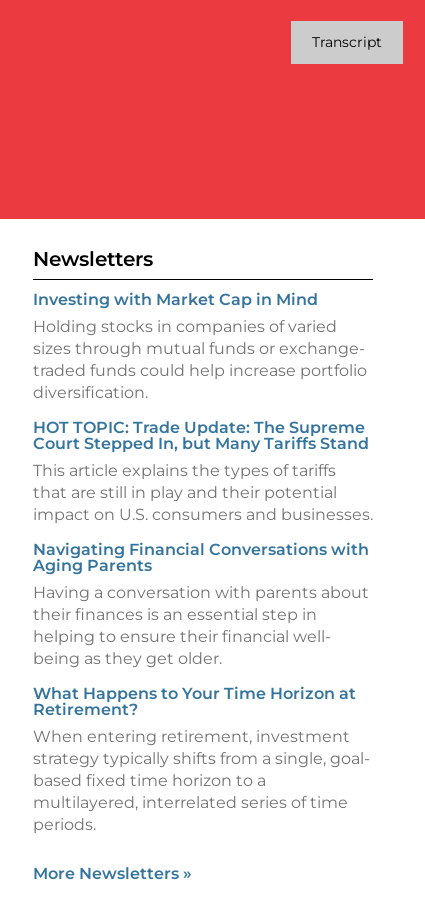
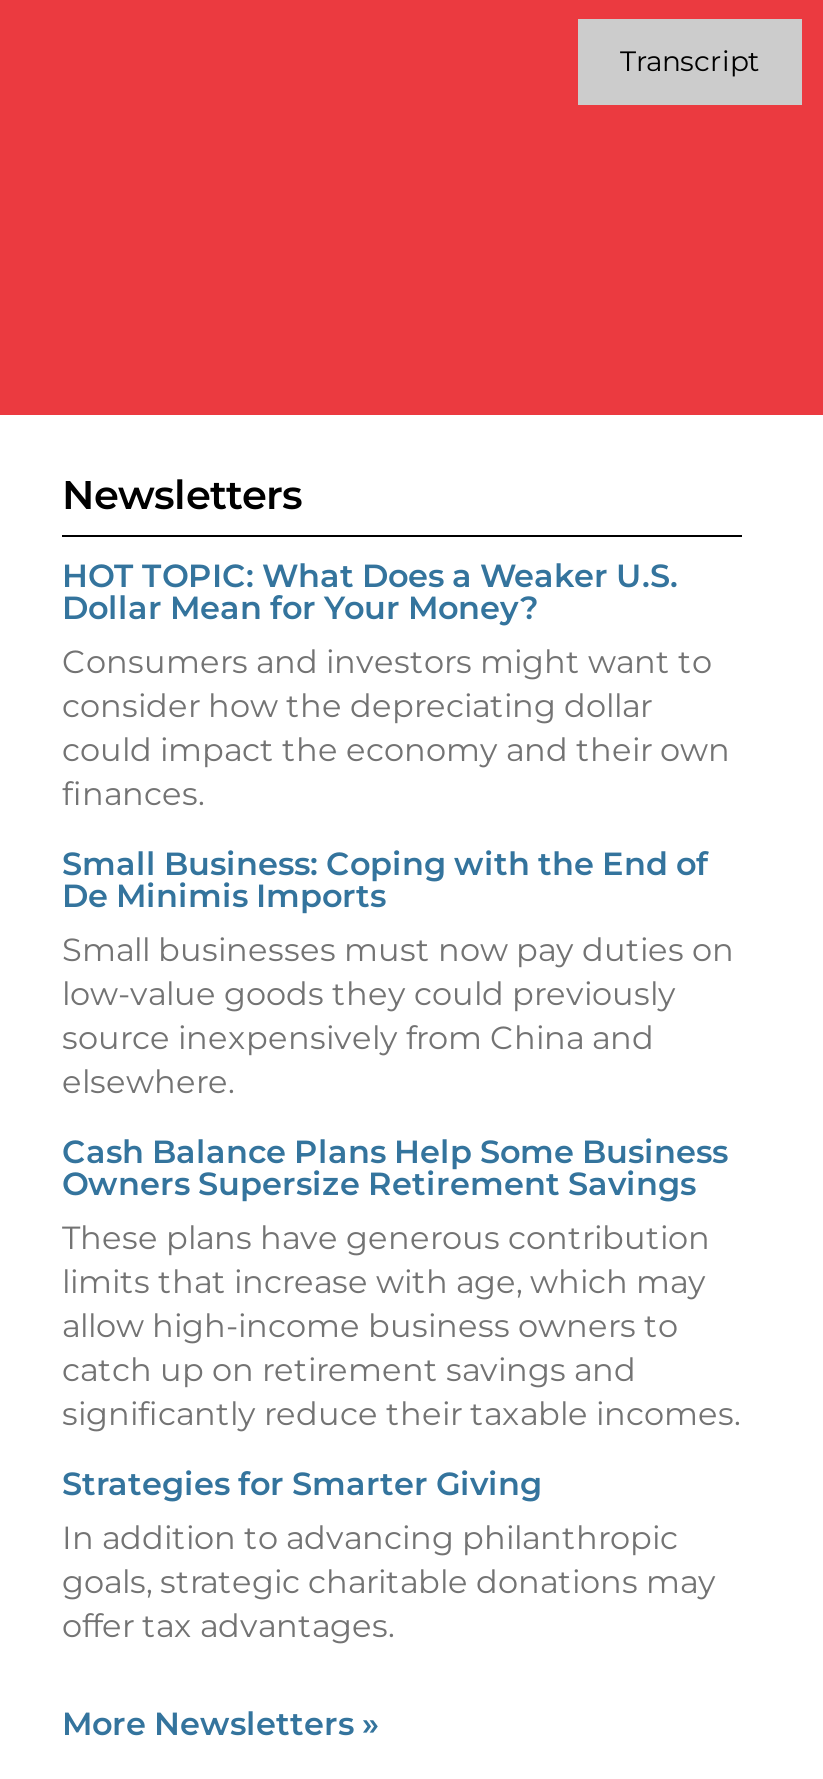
[33,290,367,402] Investing with Market Cap in Mind | Holding stocks in companies of varied | sizes through mutual funds or exchange- | traded funds could help increase portfolio | diversification. -> [62,557,730,813] HOT TOPIC: What Does a Weaker U.S. | Dollar Mean for Your Money? | Consumers and investors might want to | consider how the depreciating dollar | could impact the economy and their own | finances.
[33,418,373,524] HOT TOPIC: Trade Update: The Supreme | Court Stepped In, but Many Tariffs Stand | This article explains the types of tariffs | that are still in play and their potential | impact on U.S. consumers and businesses. -> [62,845,734,1101] Small Business: Coping with the End of | De Minimis Imports | Small businesses must now pay duties on | low-value goods they could previously | source inexpensively from China and | elsewhere.
[33,540,369,668] Navigating Financial Conversations with | Aging Parents | Having a conversation with parents about | their finances is an essential step in | helping to ensure their financial well- | being as they get older. -> [62,1133,740,1433] Cash Balance Plans Help Some Business | Owners Supersize Retirement Savings | These plans have generous contribution | limits that increase with age, which may | allow high-income business owners to | catch up on retirement savings and | significantly reduce their taxable incomes.
[33,684,370,834] What Happens to Your Time Horizon at | Retirement? | When entering retirement, investment | strategy typically shifts from a single, goal- | based fixed time horizon to a | multilayered, interrelated series of time | periods. -> [62,1465,716,1645] Strategies for Smarter Giving | In addition to advancing philanthropic | goals, strategic charitable donations may | offer tax advantages.

